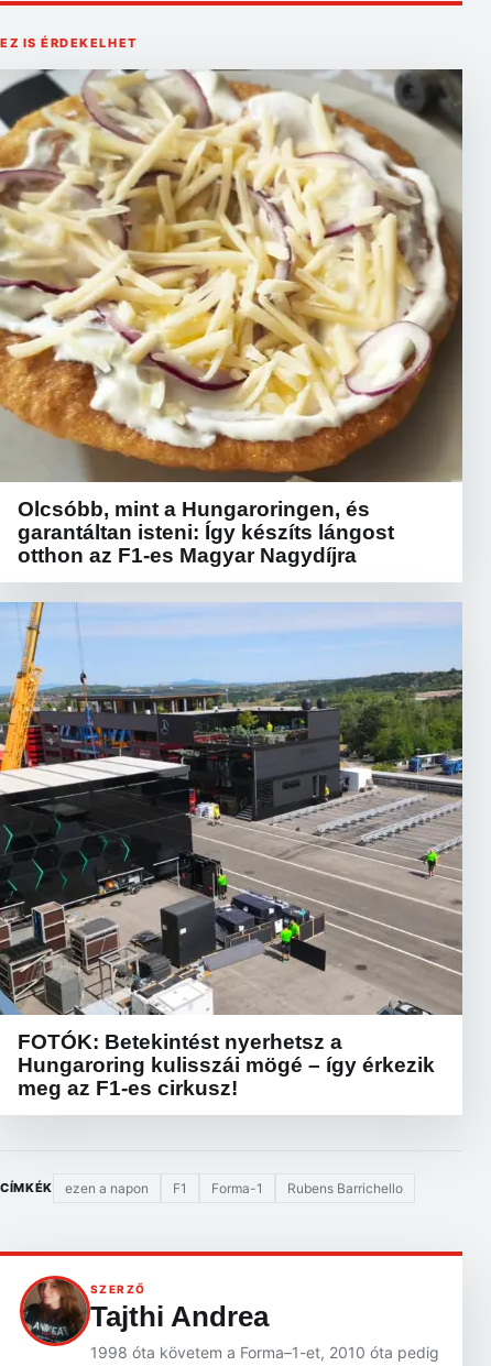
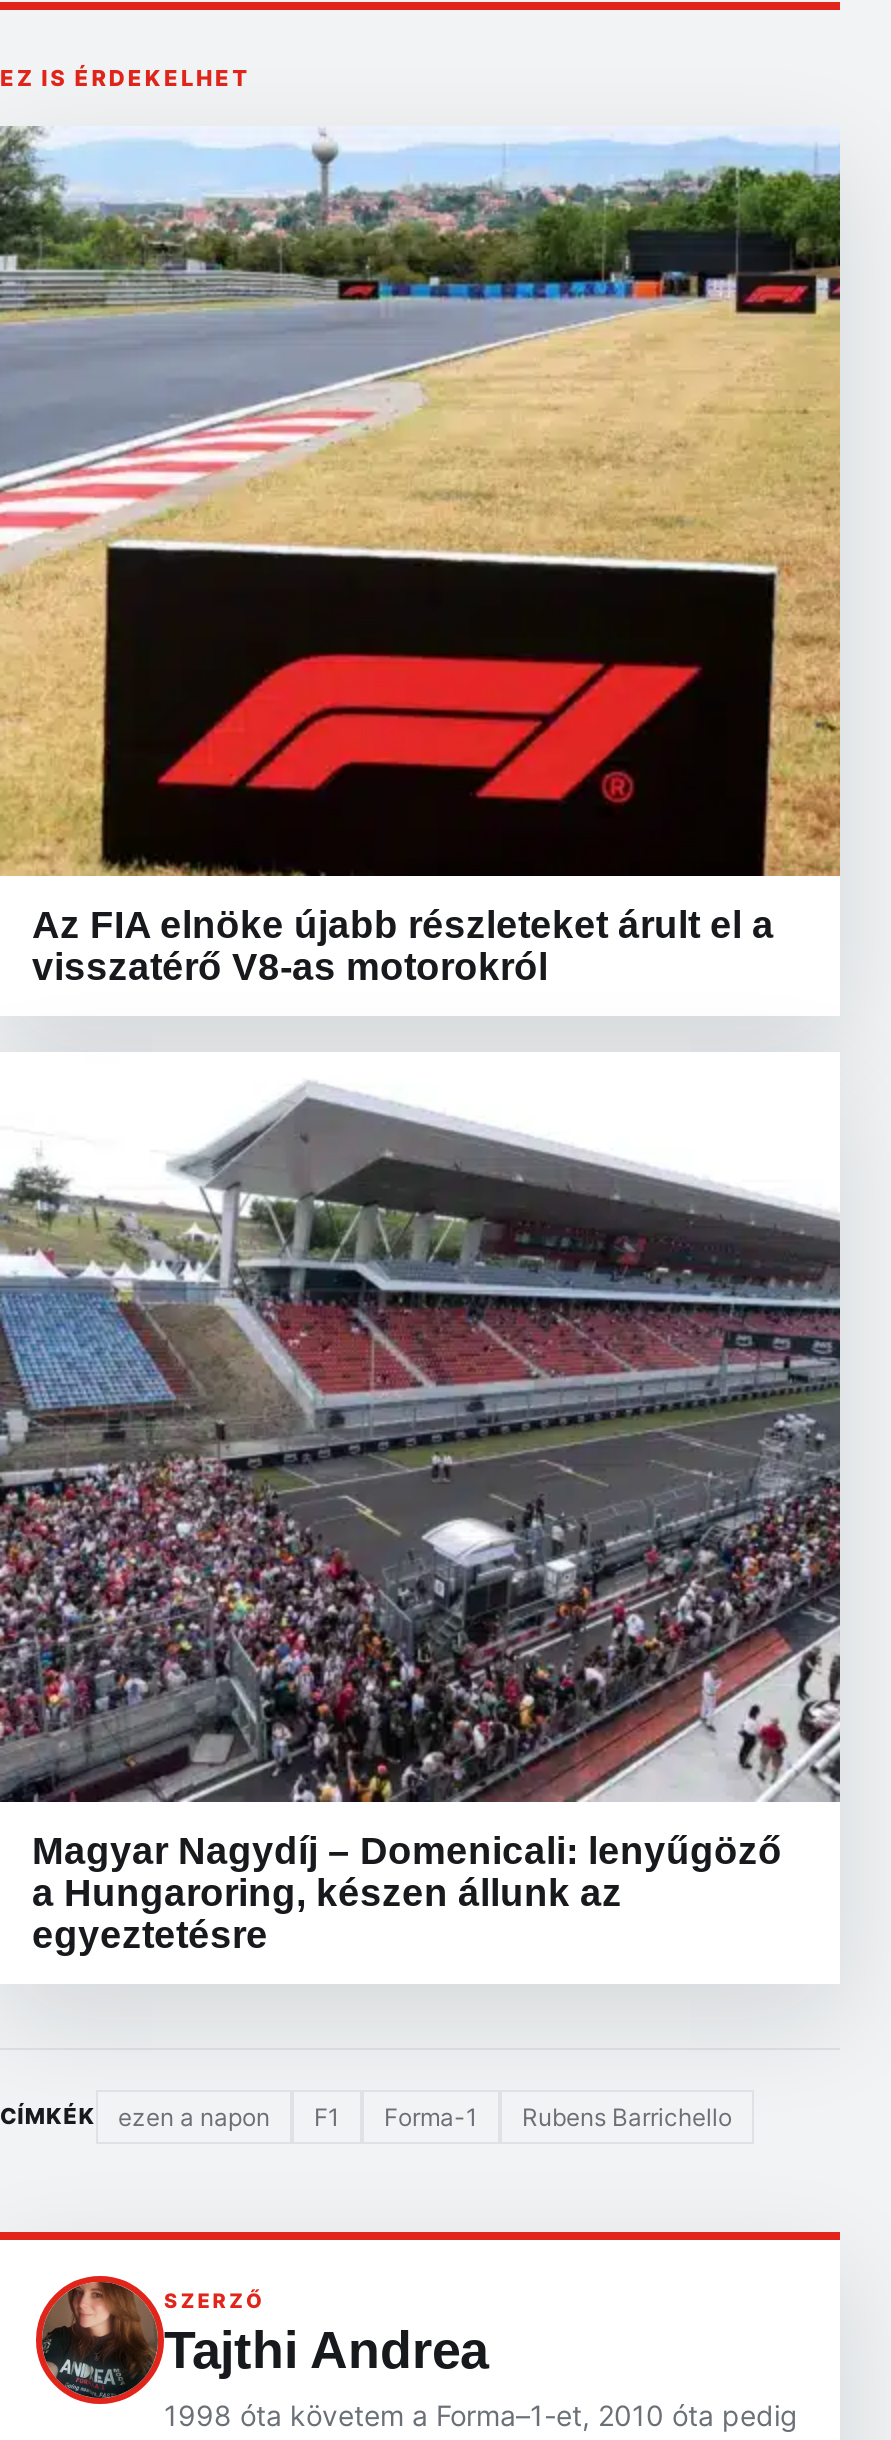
[3,68,463,567] [image] | Olcsóbb, mint a Hungaroringen, és | garantáltan isteni: Így készíts lángost | otthon az F1-es Magyar Nagydíjra -> [6,126,842,988] [image] | Az FIA elnöke újabb részleteket árult el a | visszatérő V8-as motorokról
[3,601,462,1099] [image] | FOTÓK: Betekintést nyerhetsz a | Hungaroring kulisszái mögé – így érkezik | meg az F1-es cirkusz! -> [6,1062,840,1956] [image] | Magyar Nagydíj – Domenicali: lenyűgöző | a Hungaroring, készen állunk az | egyeztetésre

